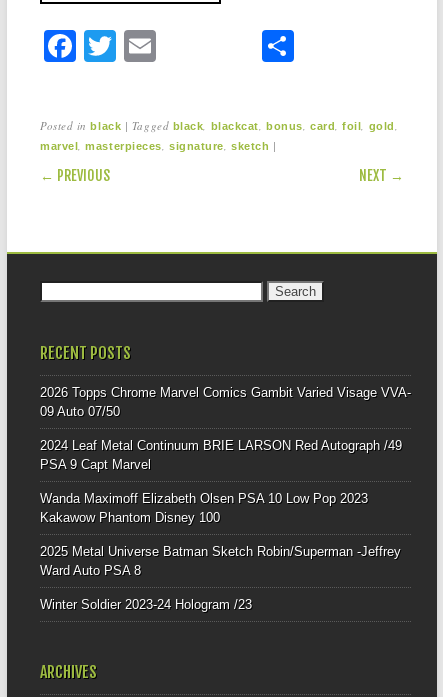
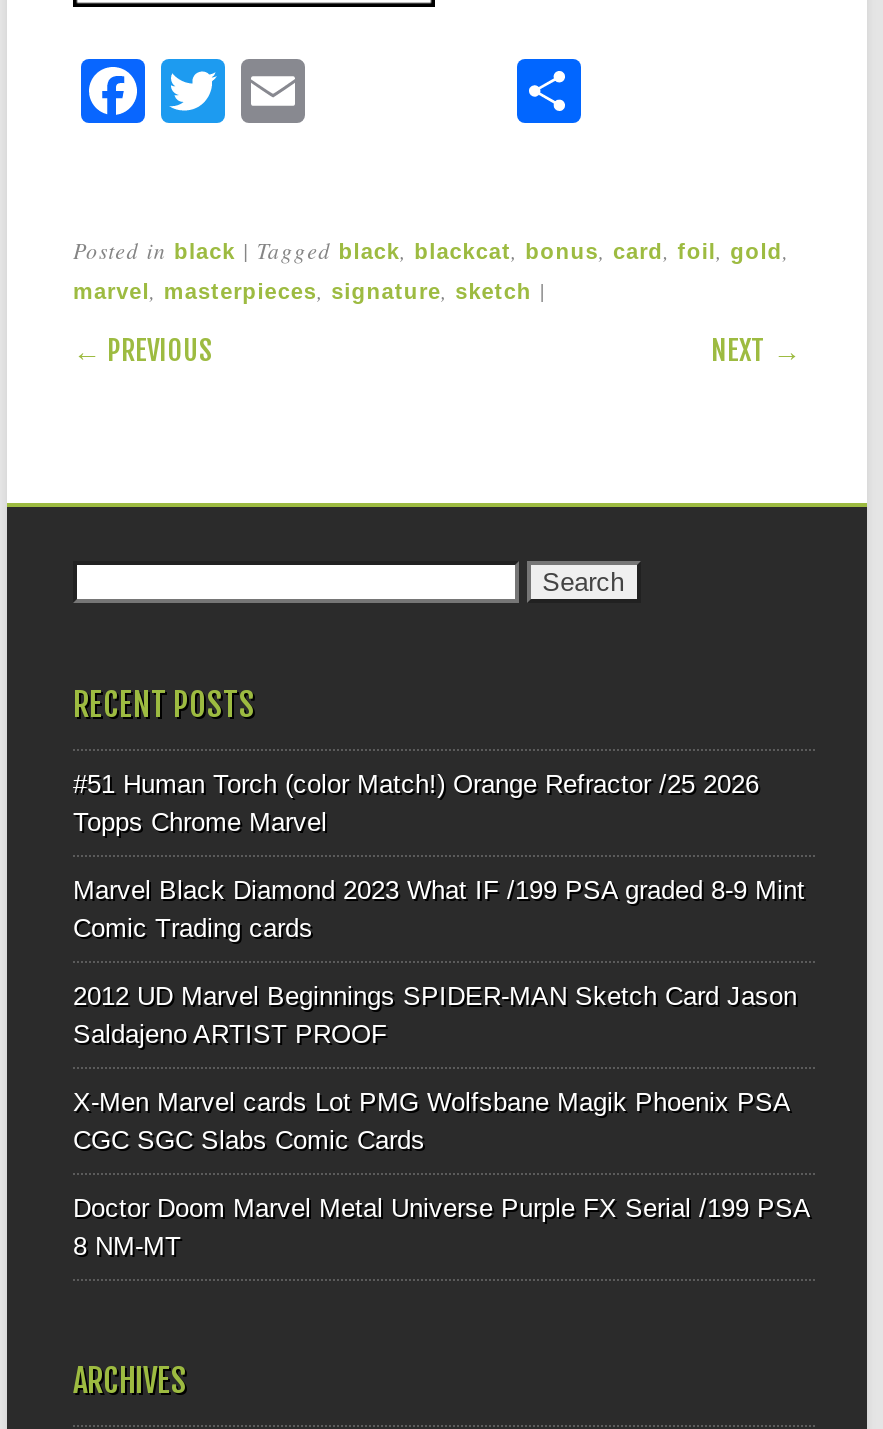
[40,385,411,419] 2026 Topps Chrome Marvel Comics Gambit Varied Visage VVA- | 09 Auto 07/50 -> [73,768,759,836] #51 Human Torch (color Match!) Orange Refractor /25 2026 | Topps Chrome Marvel
[40,438,402,472] 2024 Leaf Metal Continuum BRIE LARSON Red Autograph /49 | PSA 9 Capt Marvel -> [73,874,805,942] Marvel Black Diamond 2023 What IF /199 PSA graded 8-9 Mint | Comic Trading cards
[40,491,368,525] Wanda Maximoff Elizabeth Olsen PSA 10 Low Pop 2023 | Kakawow Phantom Disney 100 -> [73,980,797,1048] 2012 UD Marvel Beginnings SPIDER-MAN Sketch Card Jason | Saldajeno ARTIST PROOF
[40,544,401,578] 2025 Metal Universe Batman Sketch Robin/Superman -Jeffrey | Ward Auto PSA 8 -> [73,1086,789,1154] X-Men Marvel cards Lot PMG Wolfsbane Magik Phoenix PSA | CGC SGC Slabs Comic Cards
[40,597,252,612] Winter Soldier 2023-24 Hologram /23 -> [73,1192,809,1260] Doctor Doom Marvel Metal Universe Purple FX Serial /199 PSA | 8 NM-MT

